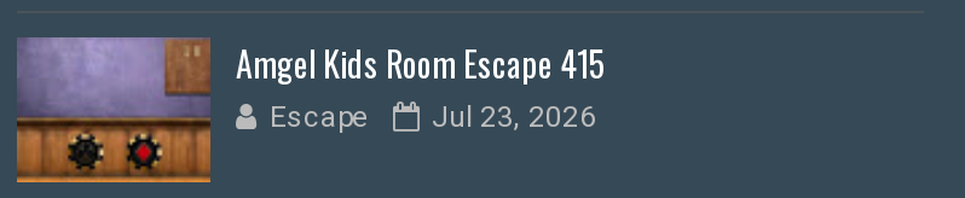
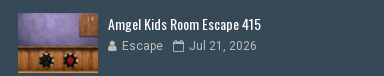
[270,100,596,134] Escape Jul 23, 2026 -> [122,39,257,53] Escape Jul 21, 2026

